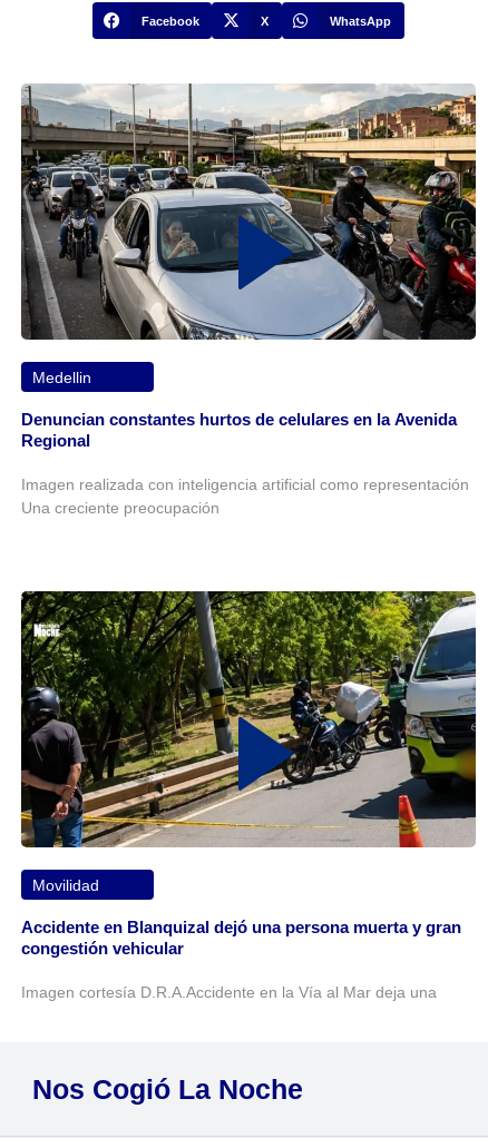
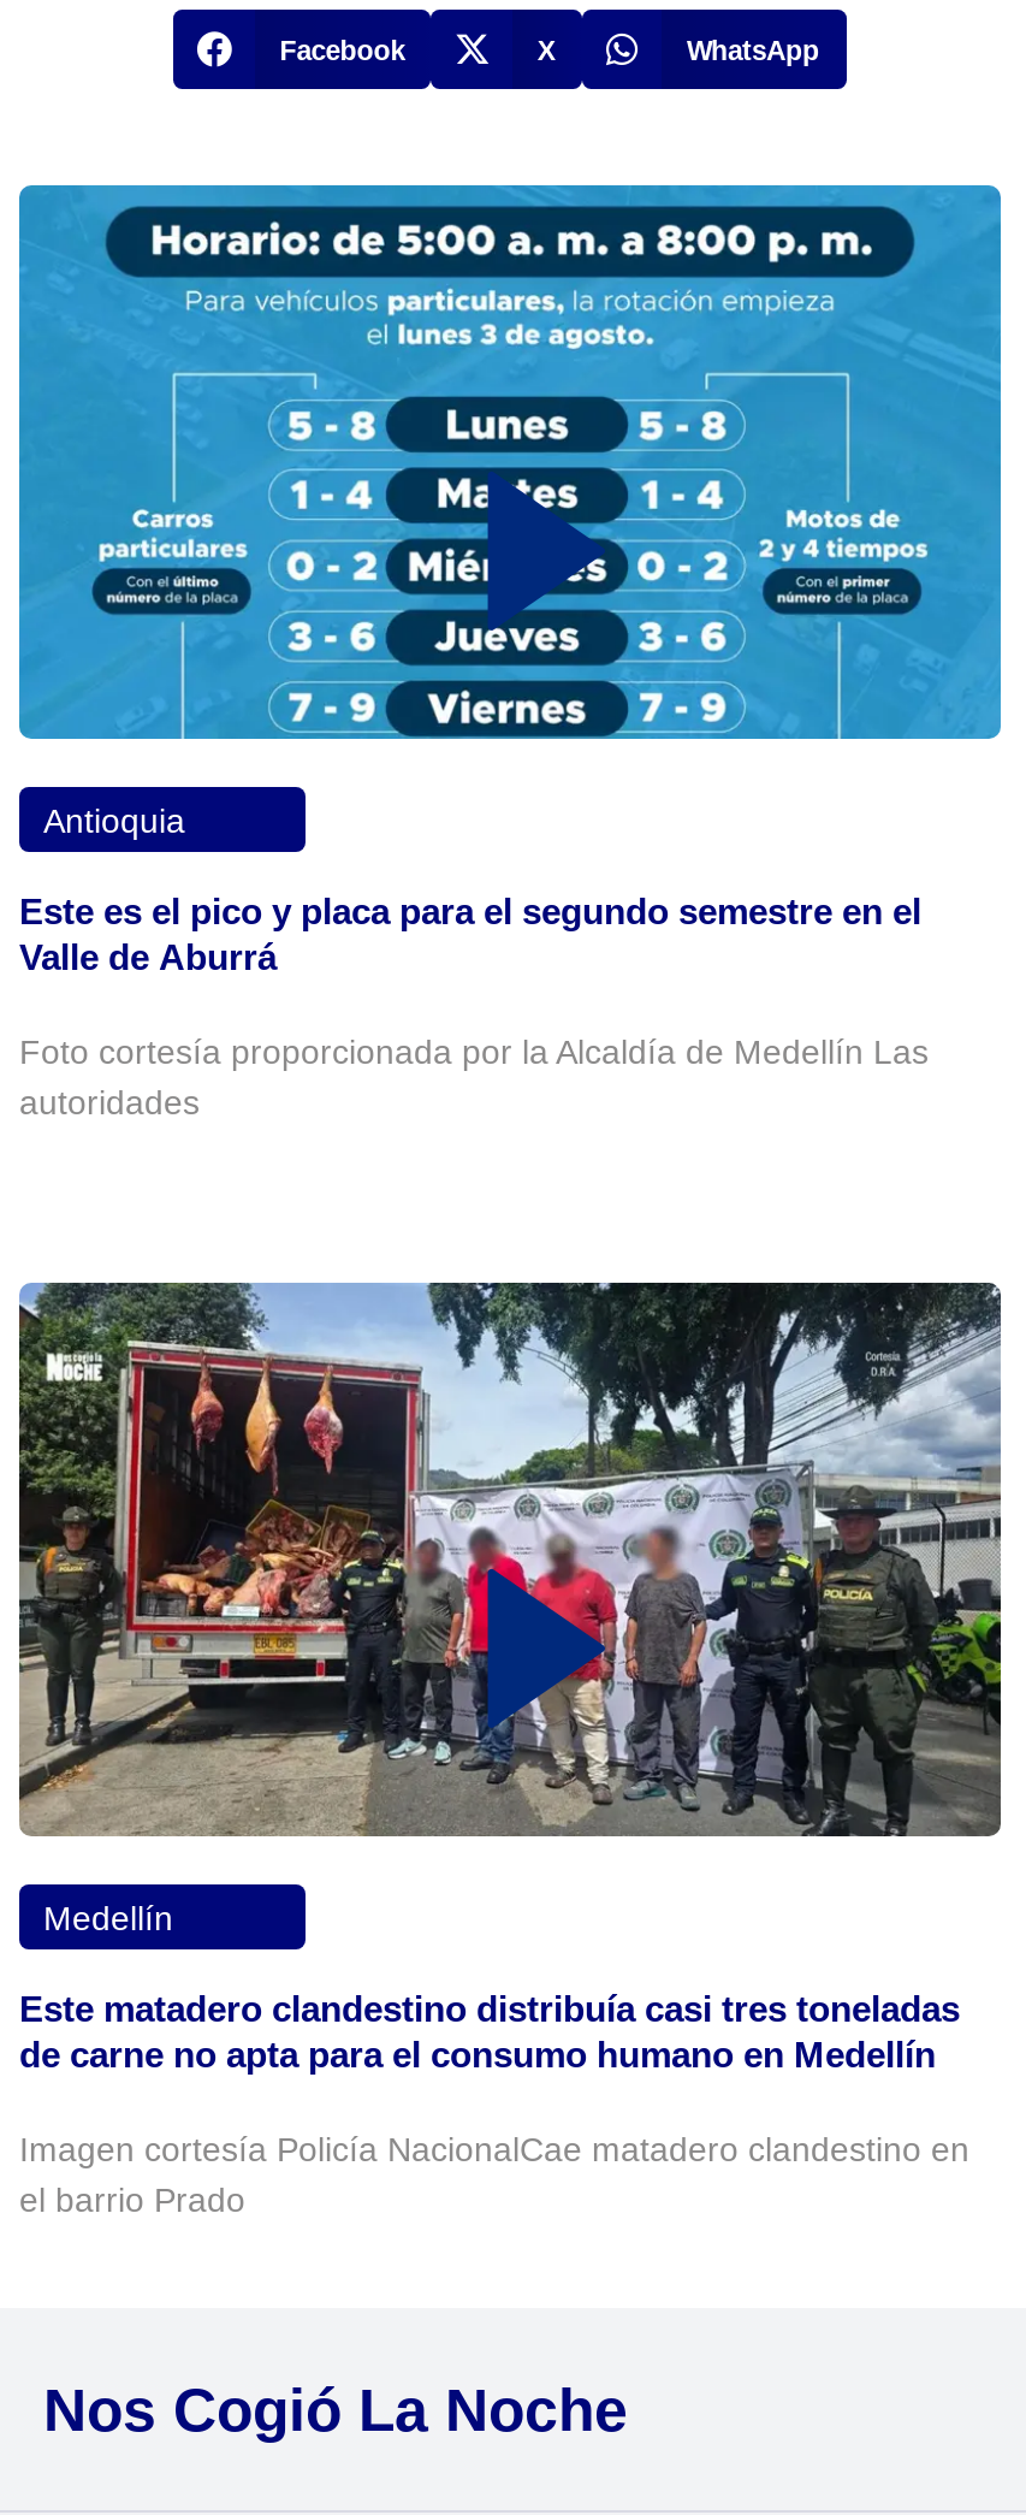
[20,84,477,386] [image] | Medellin -> [17,183,1003,840] [image] | Antioquia
[21,410,457,450] Denuncian constantes hurtos de celulares en la Avenida | Regional -> [19,890,921,977] Este es el pico y placa para el segundo semestre en el | Valle de Aburrá
[21,475,469,517] Imagen realizada con inteligencia artificial como representación | Una creciente preocupación -> [19,1032,929,1122] Foto cortesía proporcionada por la Alcaldía de Medellín Las | autoridades
[21,590,476,894] [image] | Movilidad -> [19,1280,1003,1937] [image] | Medellín
[21,917,461,957] Accidente en Blanquizal dejó una persona muerta y gran | congestión vehicular -> [19,1987,960,2074] Este matadero clandestino distribuía casi tres toneladas | de carne no apta para el consumo humano en Medellín
[21,983,437,1001] Imagen cortesía D.R.A.Accidente en la Vía al Mar deja una -> [19,2129,969,2218] Imagen cortesía Policía NacionalCae matadero clandestino en | el barrio Prado

